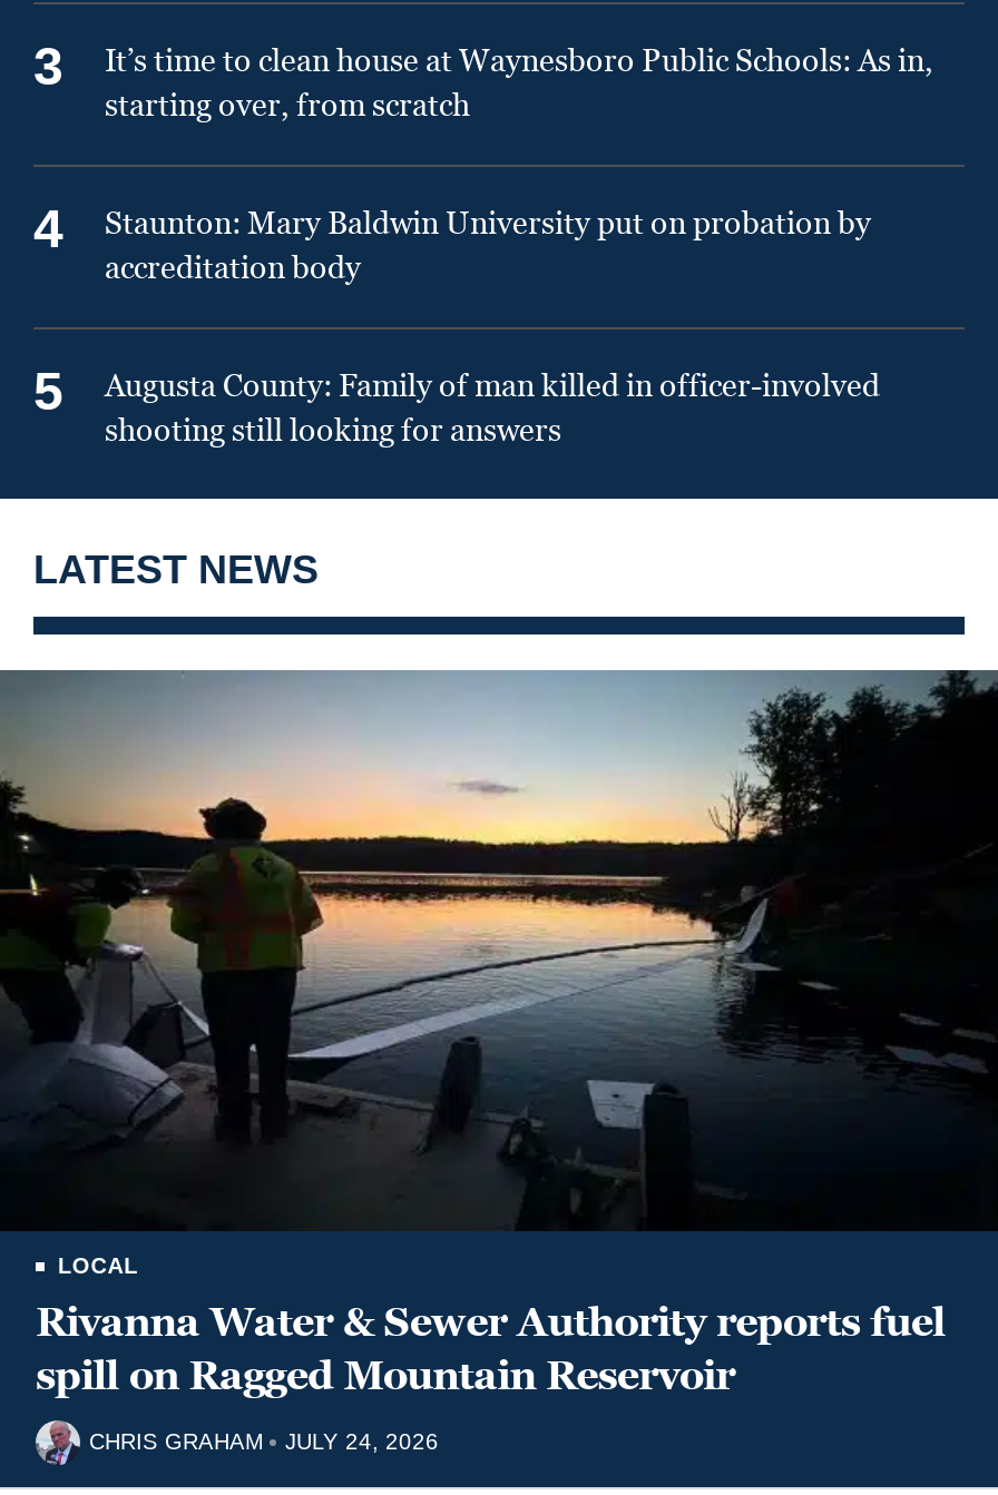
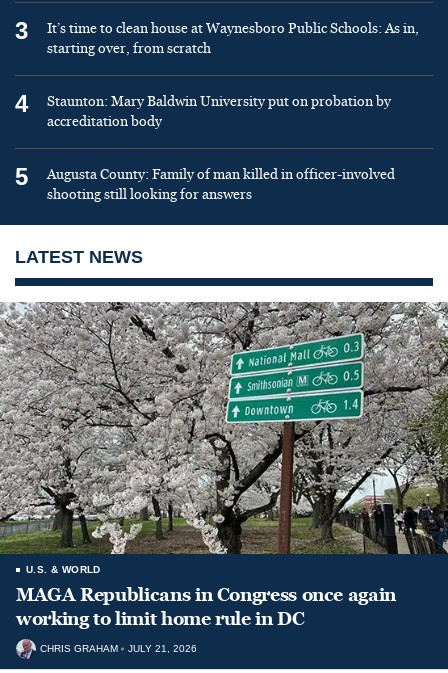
[7,668,991,1402] [image] | LOCAL | Rivanna Water & Sewer Authority reports fuel | spill on Ragged Mountain Reservoir -> [3,301,445,631] [image] | U.S. & WORLD | MAGA Republicans in Congress once again | working to limit home rule in DC
[89,1429,439,1453] CHRIS GRAHAM JULY 24, 2026 -> [40,643,197,654] CHRIS GRAHAM JULY 21, 2026

